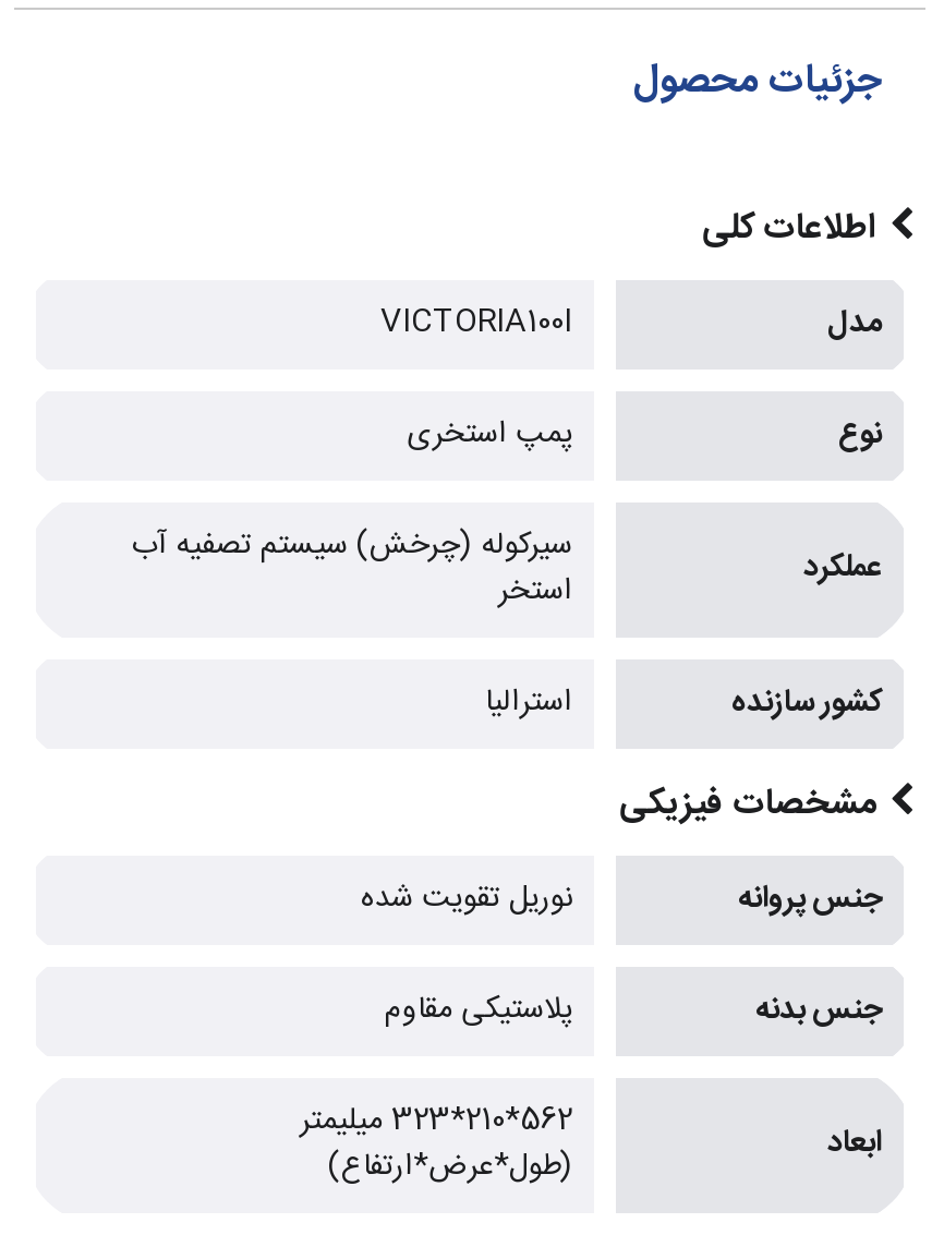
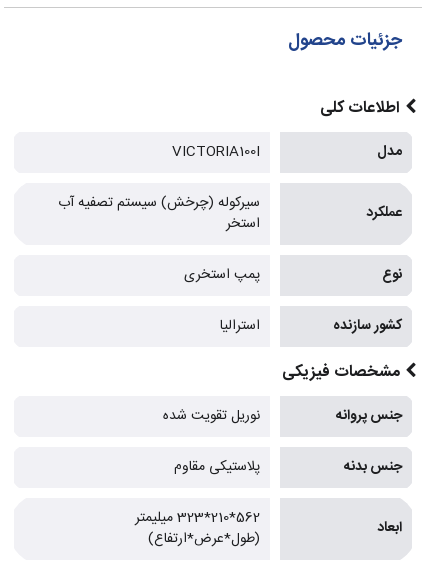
moved [407,409,882,462] -> [184,263,402,287]: نوع | پمپ استخری
moved [132,521,882,619] -> [58,191,402,236]: عملکرد | سیرکوله (چرخش) سیستم تصفیه آب | استخر

